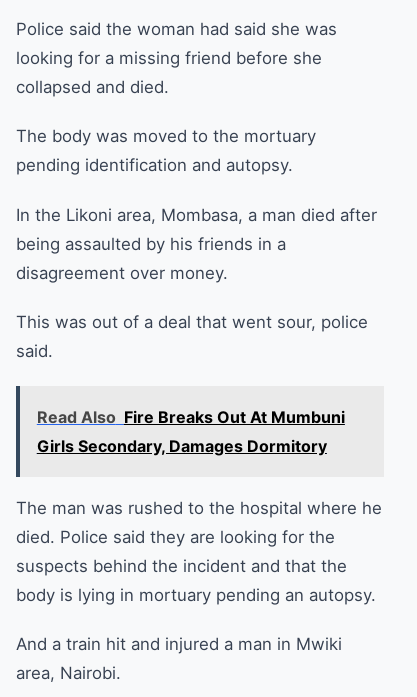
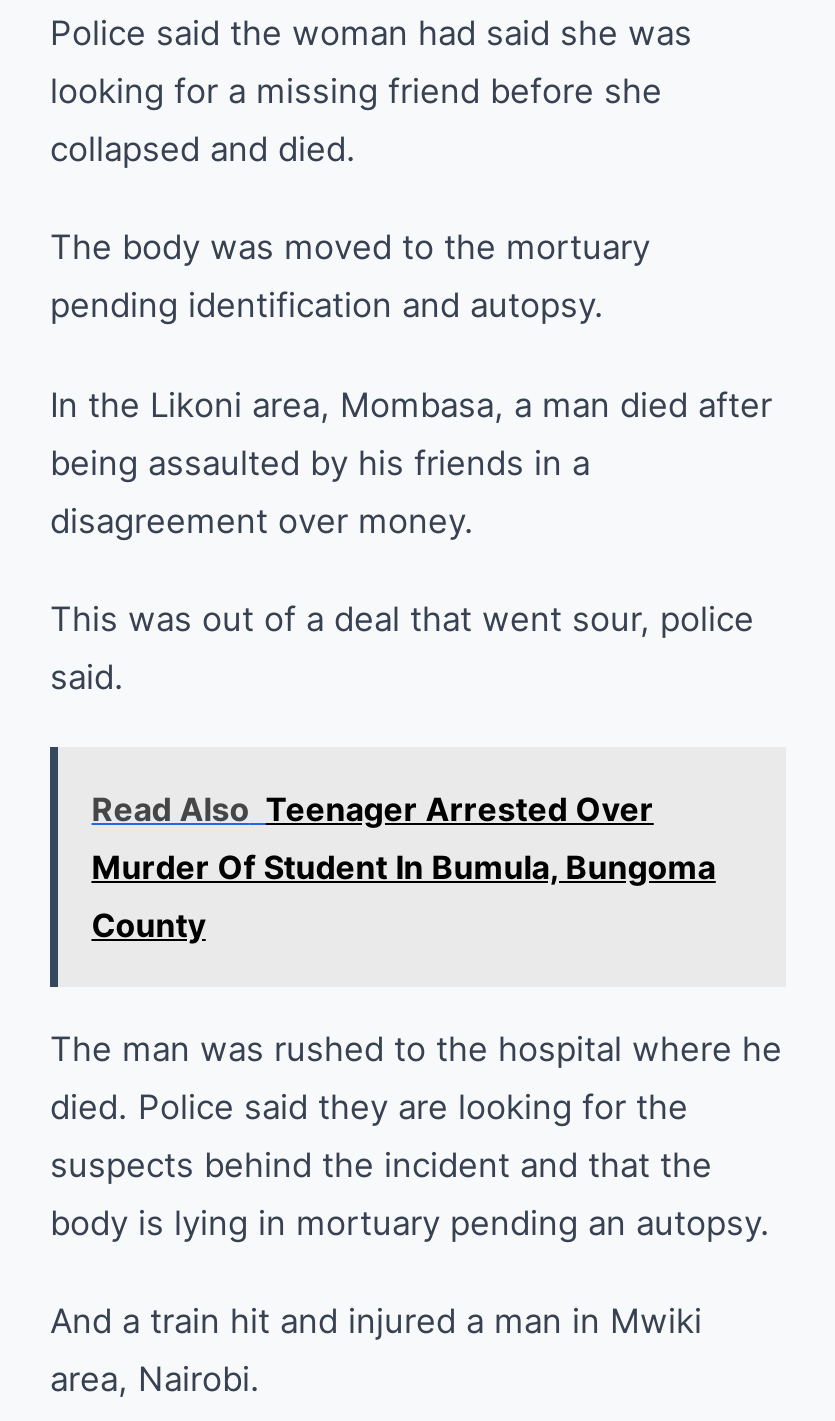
[37,407,345,456] Read Also Fire Breaks Out At Mumbuni | Girls Secondary, Damages Dormitory -> [92,788,716,944] Read Also Teenager Arrested Over | Murder Of Student In Bumula, Bungoma | County

